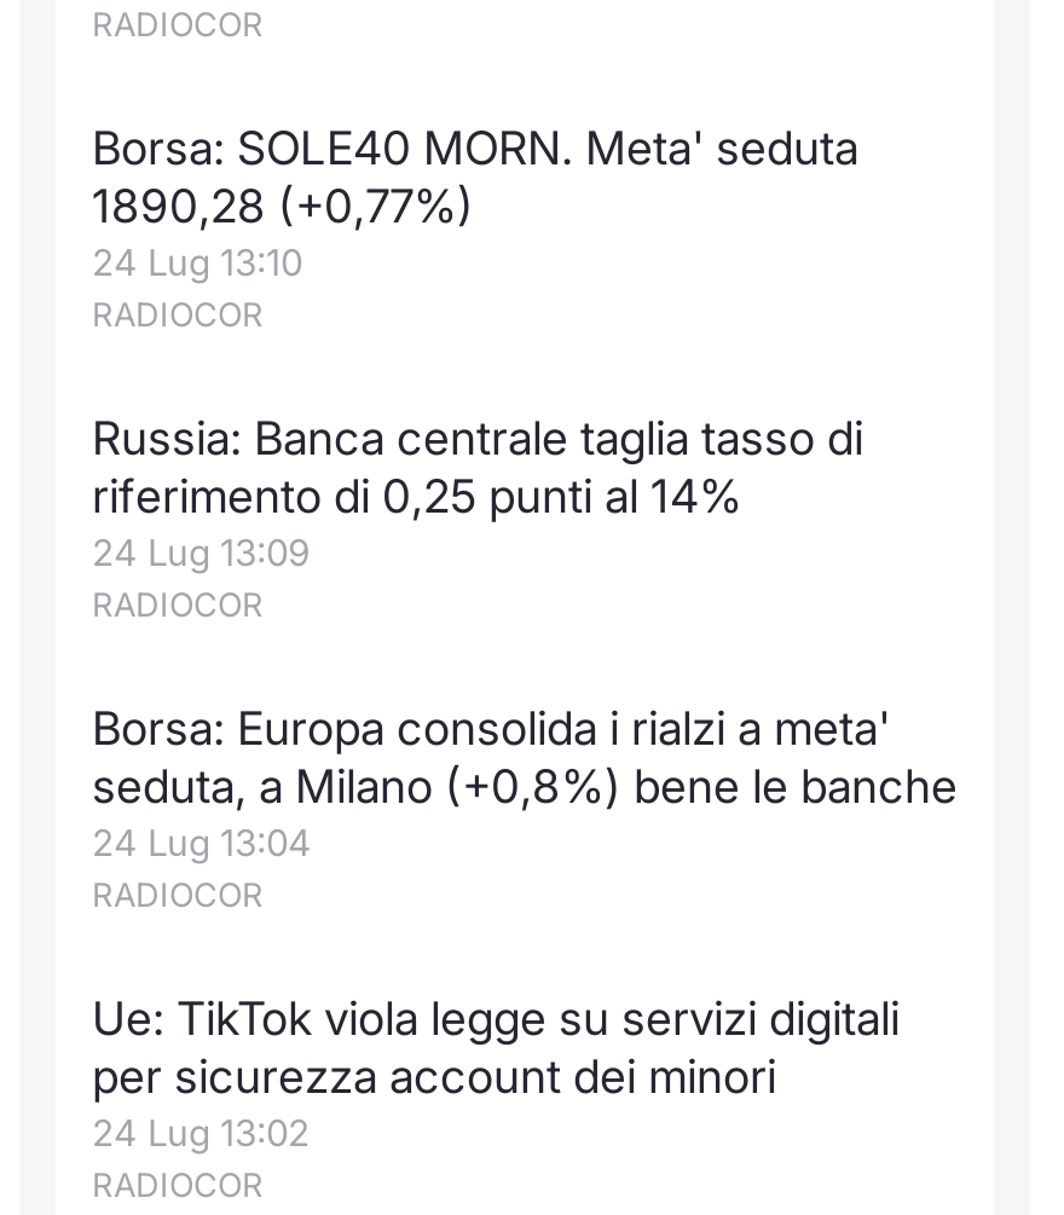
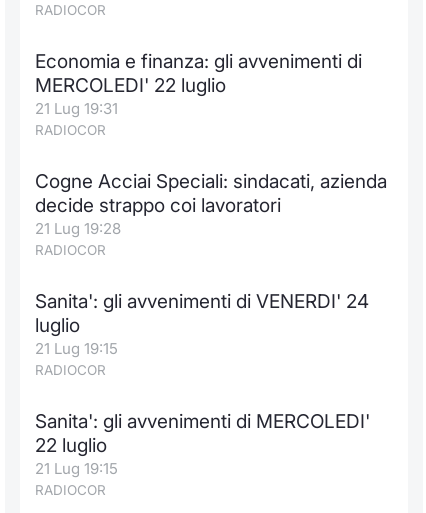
[92,121,858,285] Borsa: SOLE40 MORN. Meta' seduta | 1890,28 (+0,77%) | 24 Lug 13:10 -> [35,50,362,118] Economia e finanza: gli avvenimenti di | MERCOLEDI' 22 luglio | 21 Lug 19:31
[92,411,863,575] Russia: Banca centrale taglia tasso di | riferimento di 0,25 punti al 14% | 24 Lug 13:09 -> [35,170,387,238] Cogne Acciai Speciali: sindacati, azienda | decide strappo coi lavoratori | 21 Lug 19:28
[92,701,958,866] Borsa: Europa consolida i rialzi a meta' | seduta, a Milano (+0,8%) bene le banche | 24 Lug 13:04 -> [35,290,369,358] Sanita': gli avvenimenti di VENERDI' 24 | luglio | 21 Lug 19:15
[92,991,900,1156] Ue: TikTok viola legge su servizi digitali | per sicurezza account dei minori | 24 Lug 13:02 -> [35,410,370,478] Sanita': gli avvenimenti di MERCOLEDI' | 22 luglio | 21 Lug 19:15

